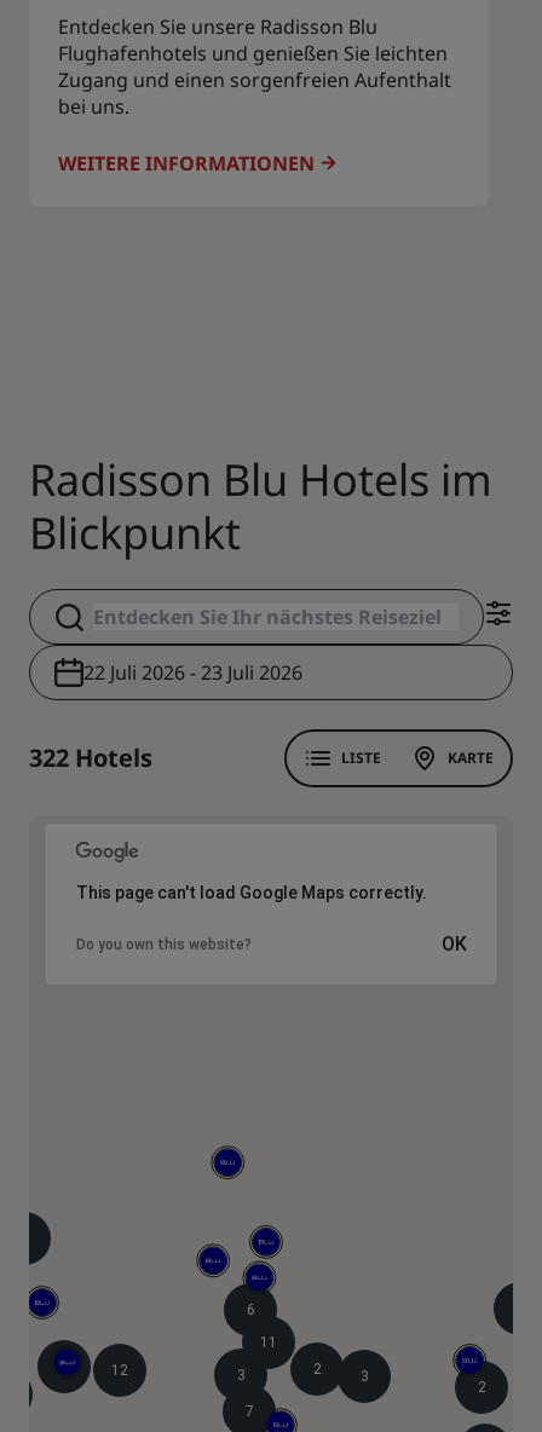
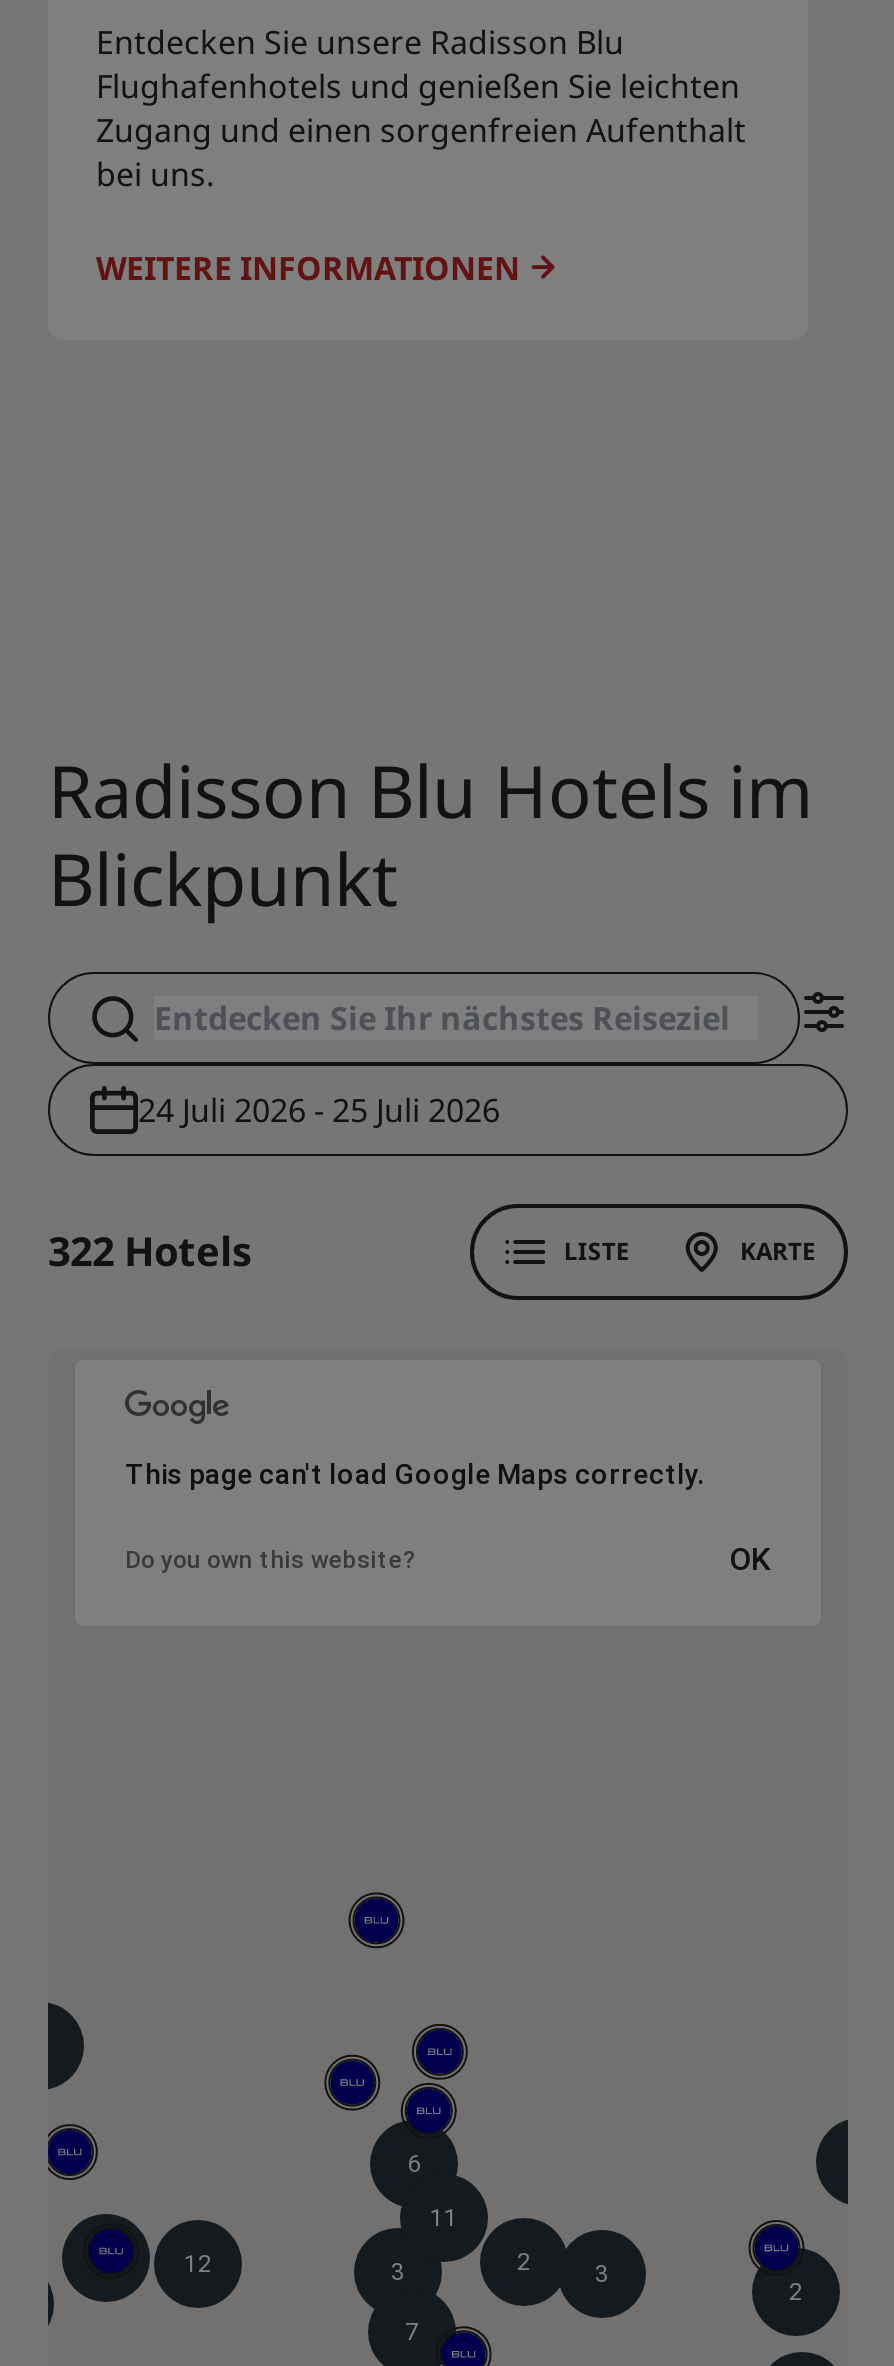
[83,659,302,686] 22 Juli 2026 - 23 Juli 2026 -> [138,1088,500,1132] 24 Juli 2026 - 25 Juli 2026

